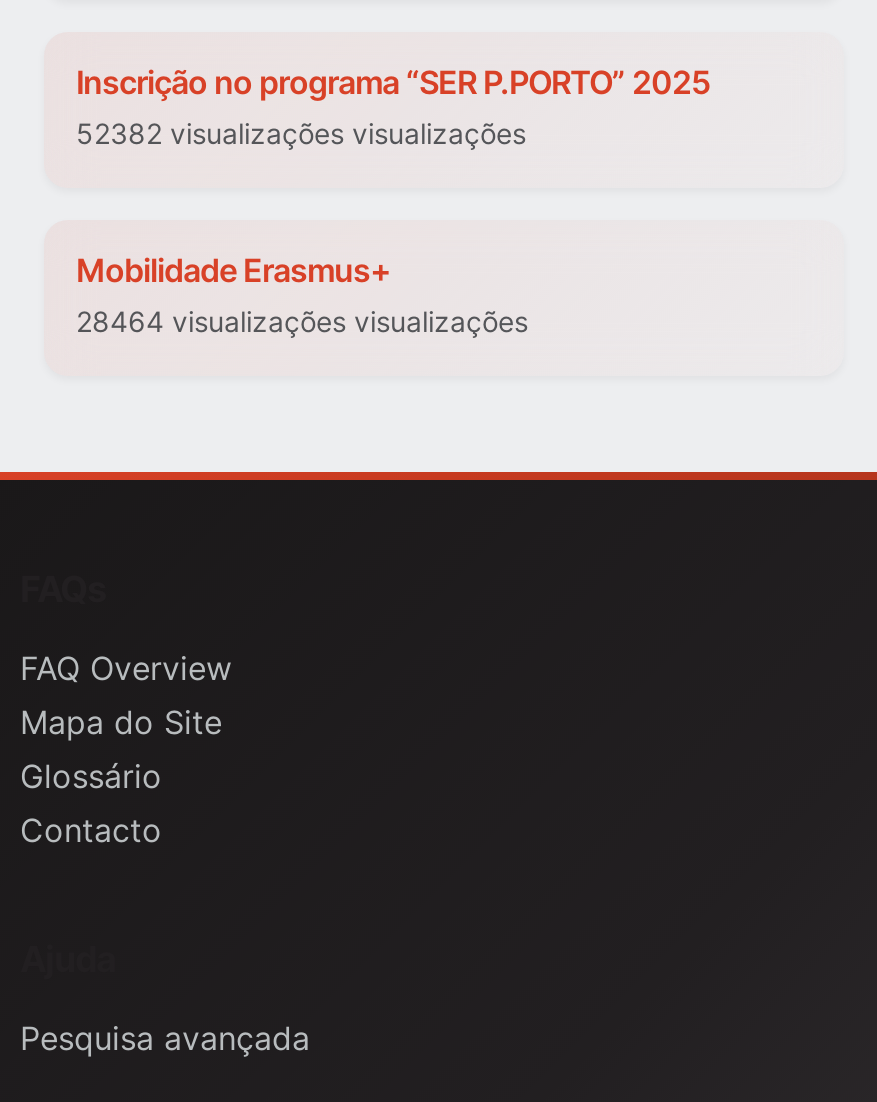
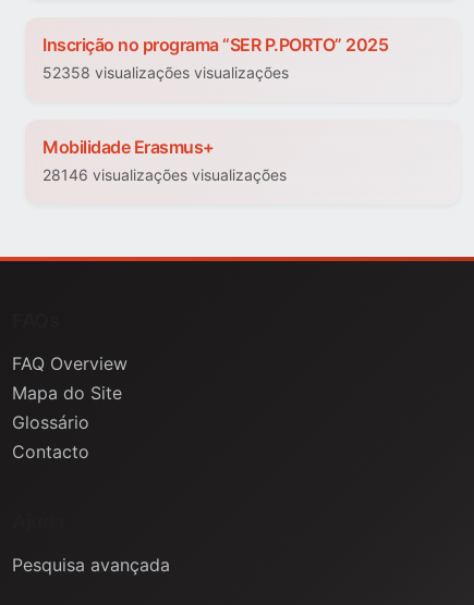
[76,117,526,151] 52382 visualizações visualizações -> [42,64,289,82] 52358 visualizações visualizações
[76,305,528,339] 28464 visualizações visualizações -> [42,166,287,184] 28146 visualizações visualizações

